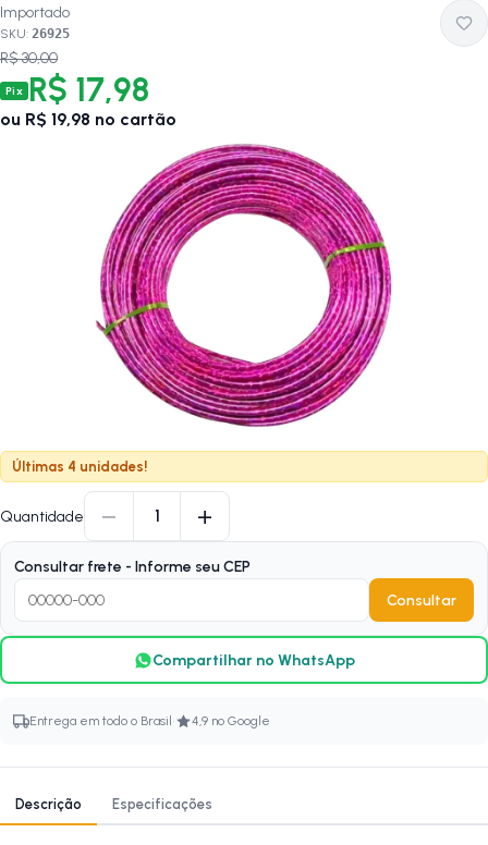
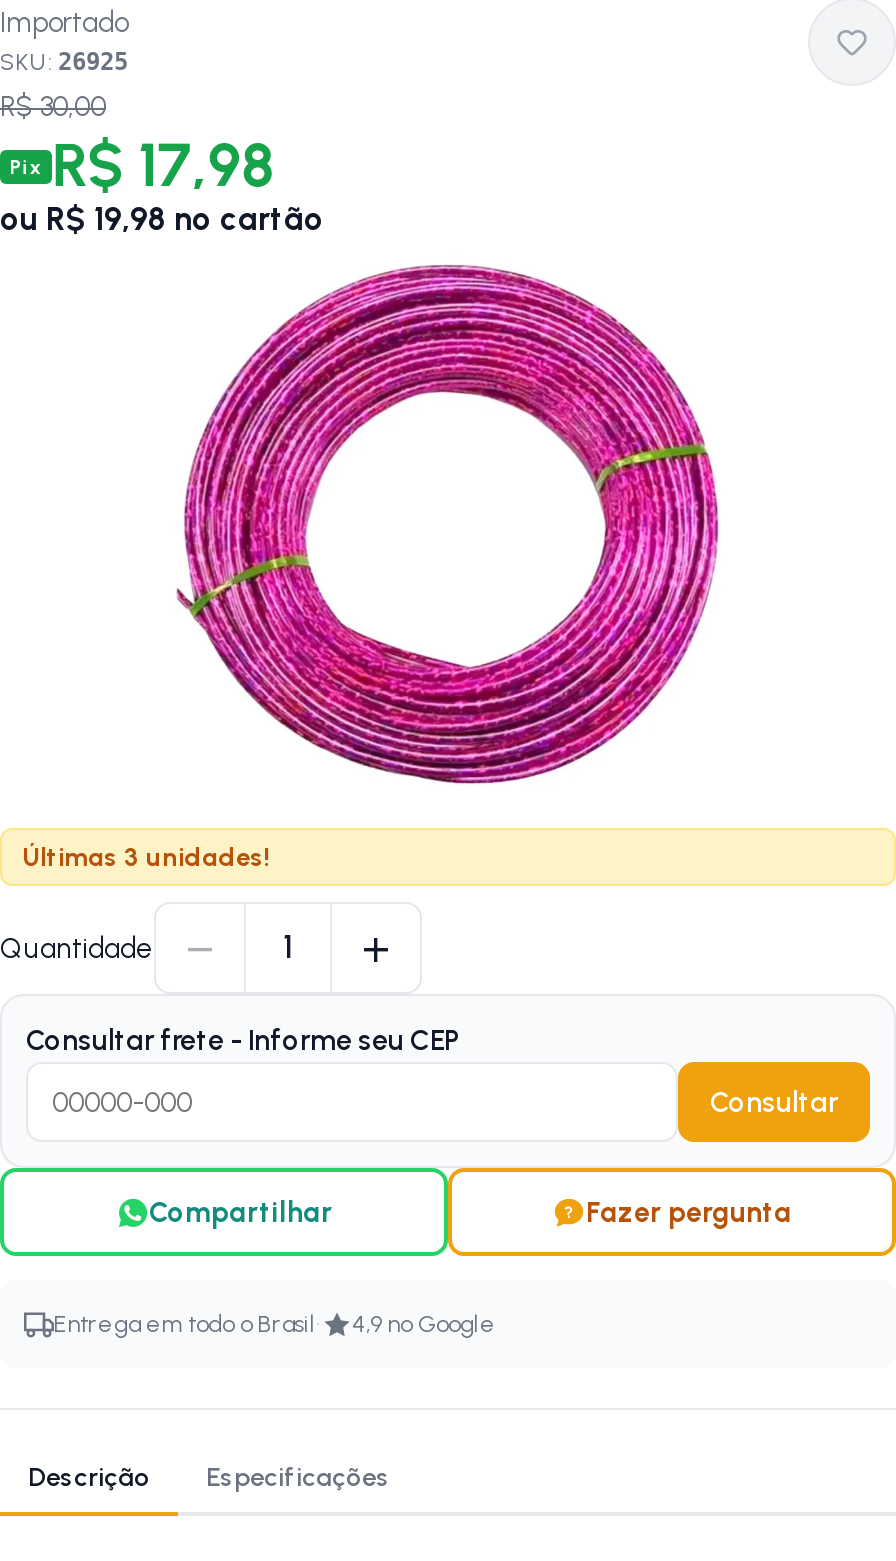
[12,458,147,475] Últimas 4 unidades! -> [22,842,270,872] Últimas 3 unidades!
[152,651,355,669] Compartilhar no WhatsApp -> [149,1195,792,1229] Compartilhar | Fazer pergunta

